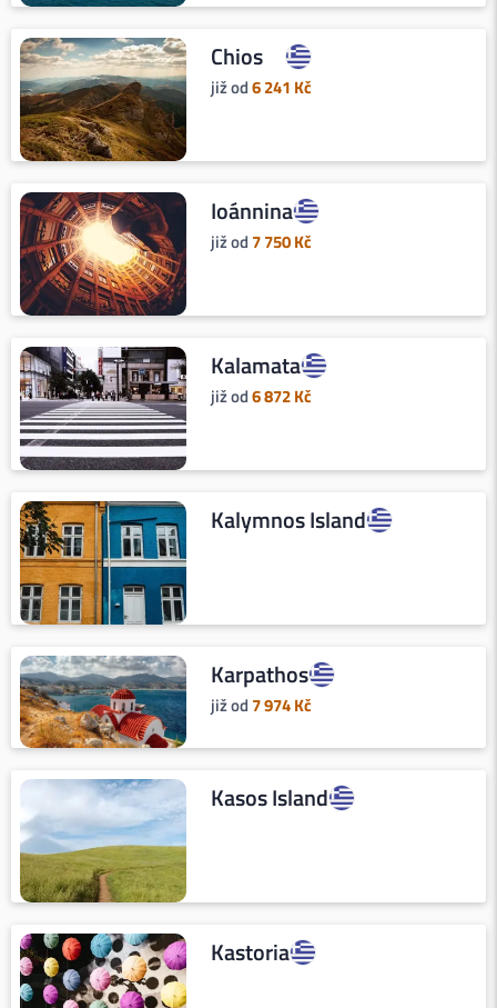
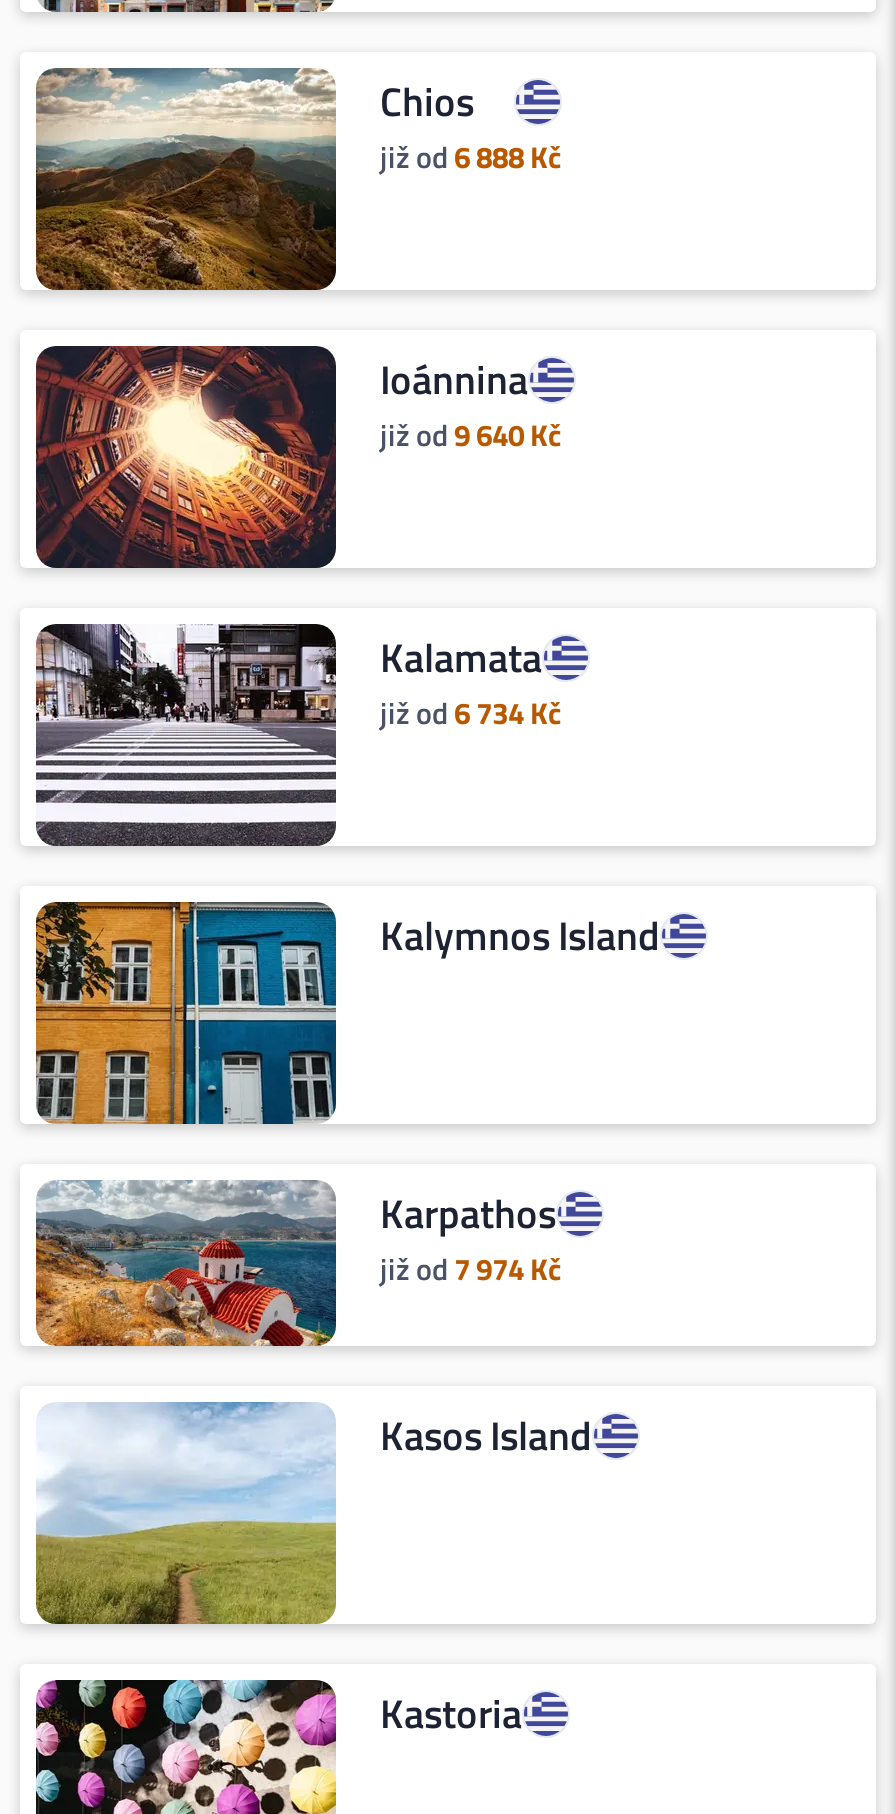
[211,74,312,100] již od 6 241 Kč -> [380,134,562,180] již od 6 888 Kč
[211,229,312,255] již od 7 750 Kč -> [380,412,562,458] již od 9 640 Kč
[211,383,312,409] již od 6 872 Kč -> [380,690,562,736] již od 6 734 Kč

